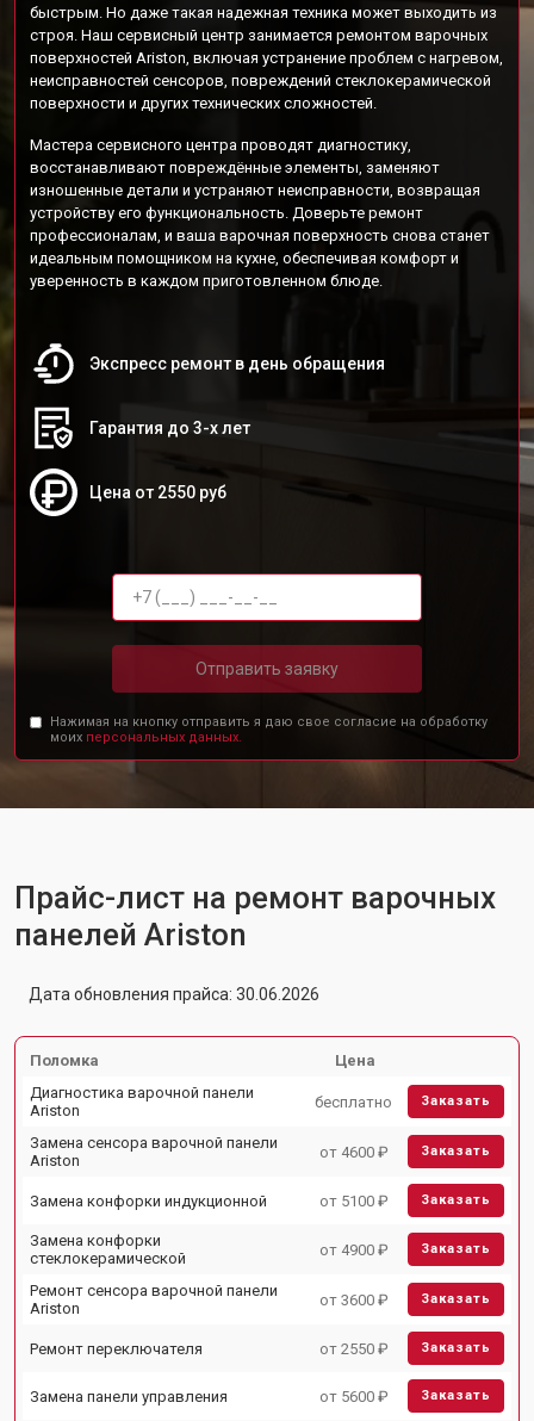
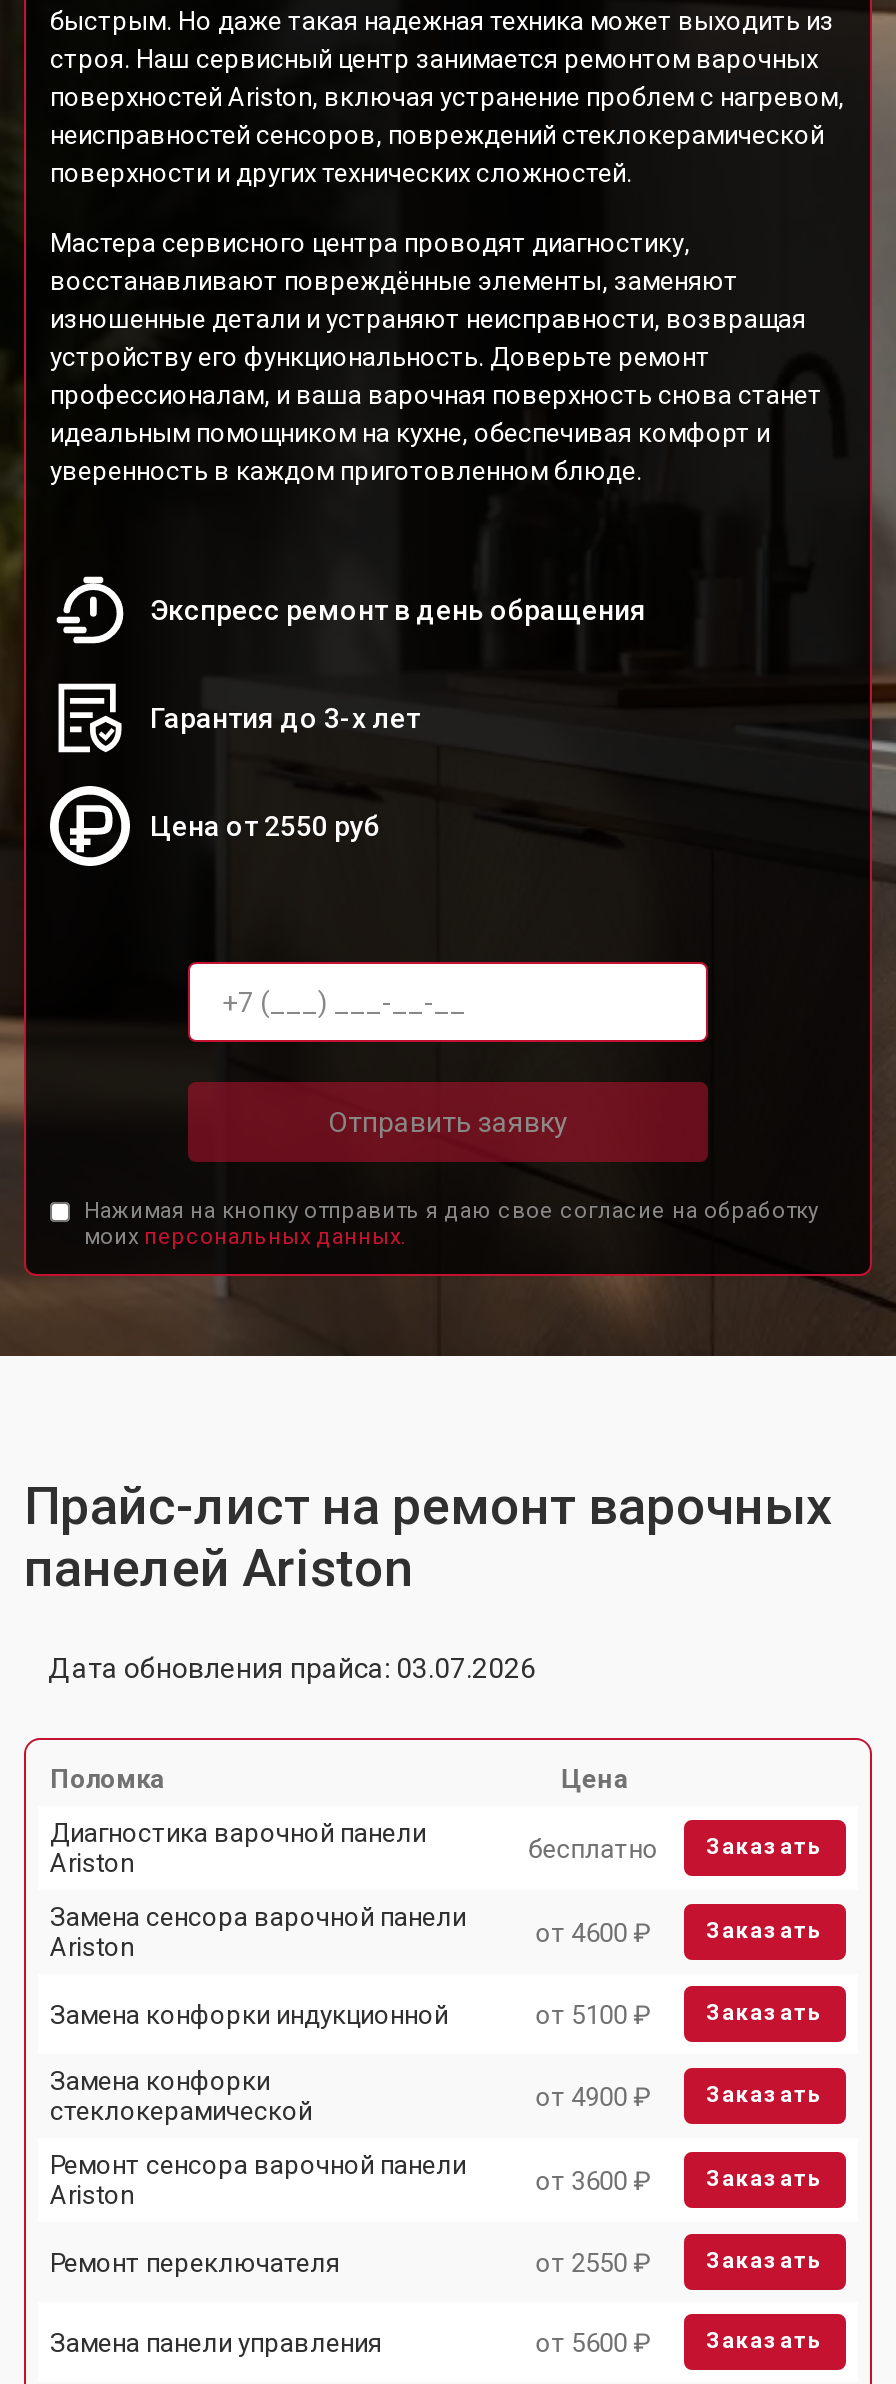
[29,985,319,1004] Дата обновления прайса: 30.06.2026 -> [48,1652,536,1684] Дата обновления прайса: 03.07.2026

